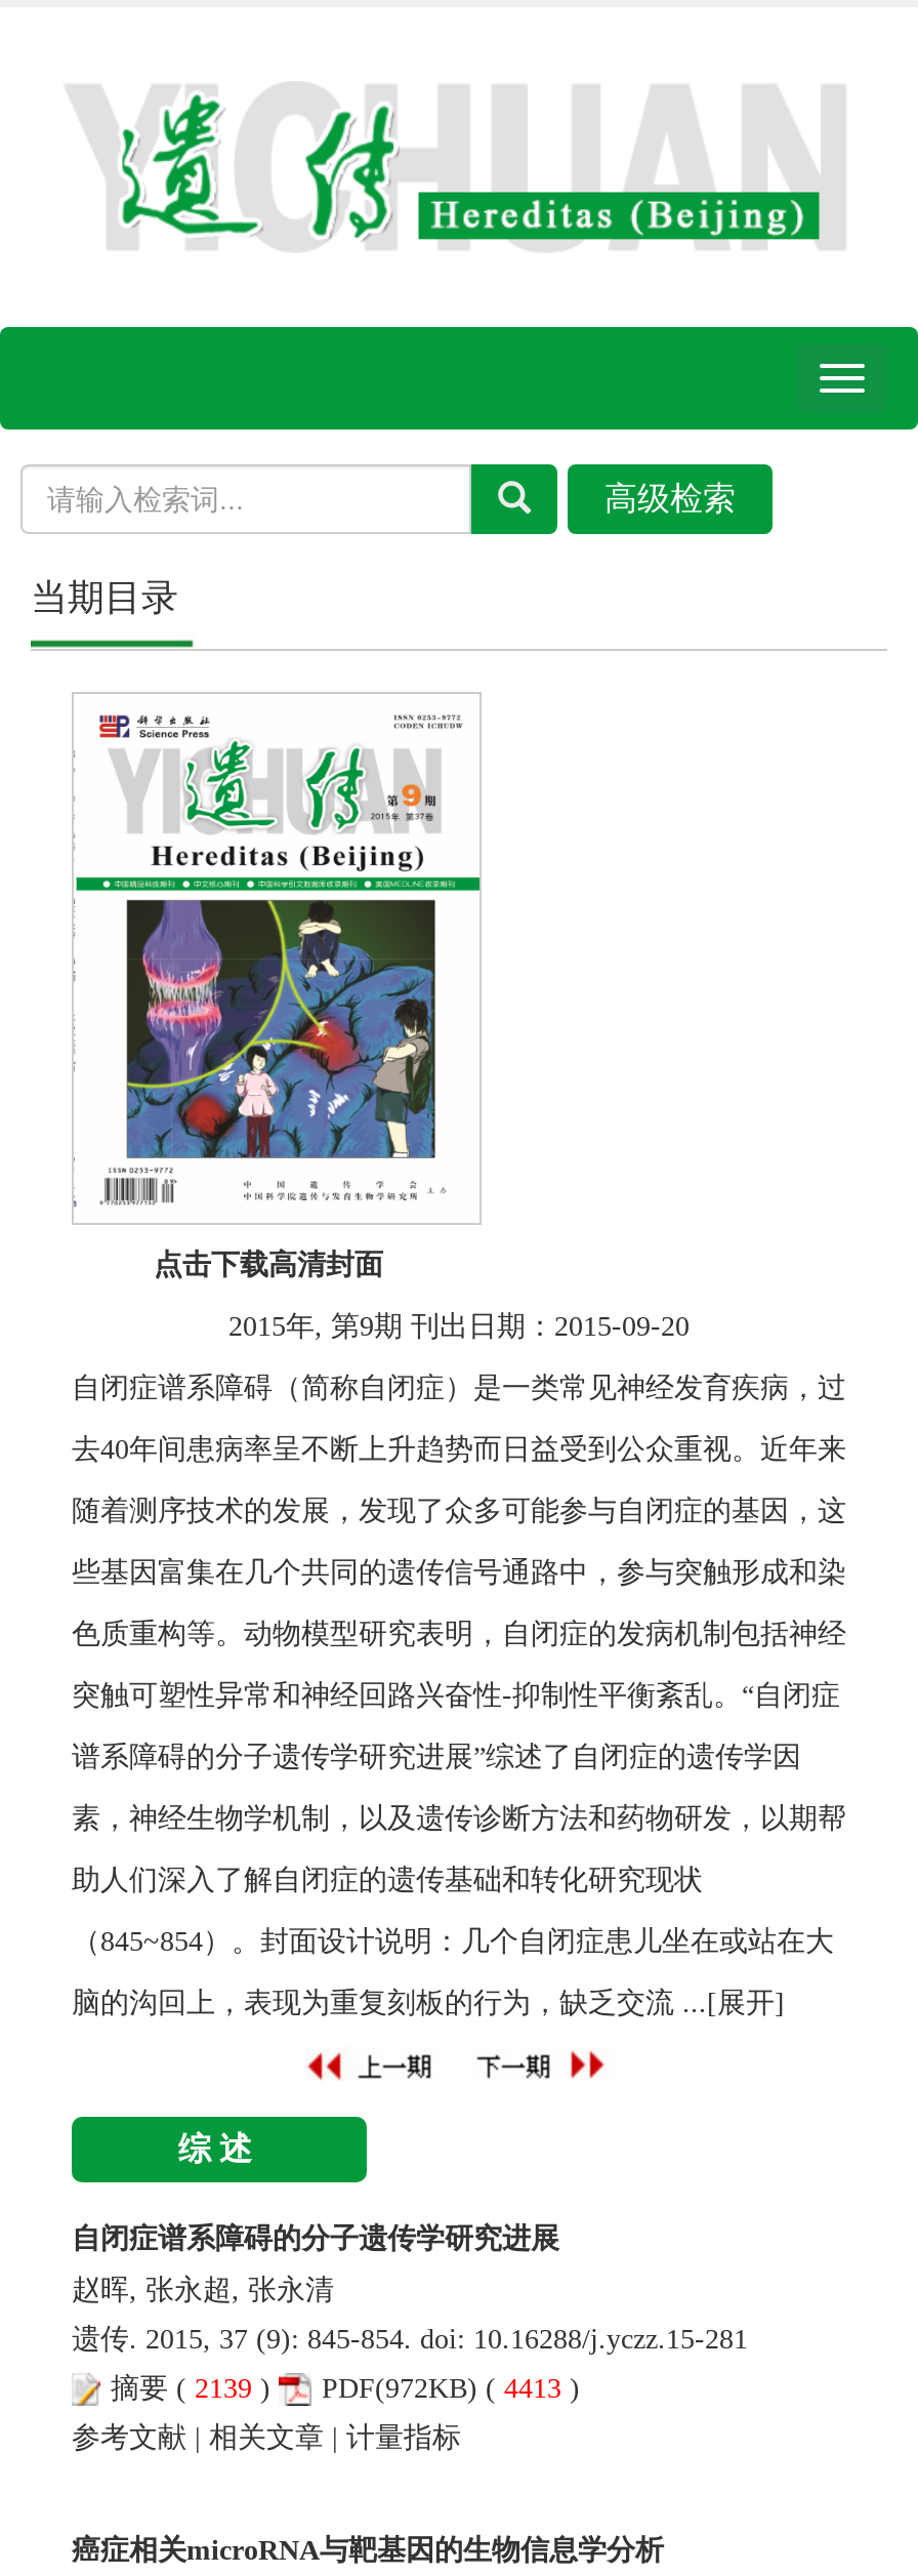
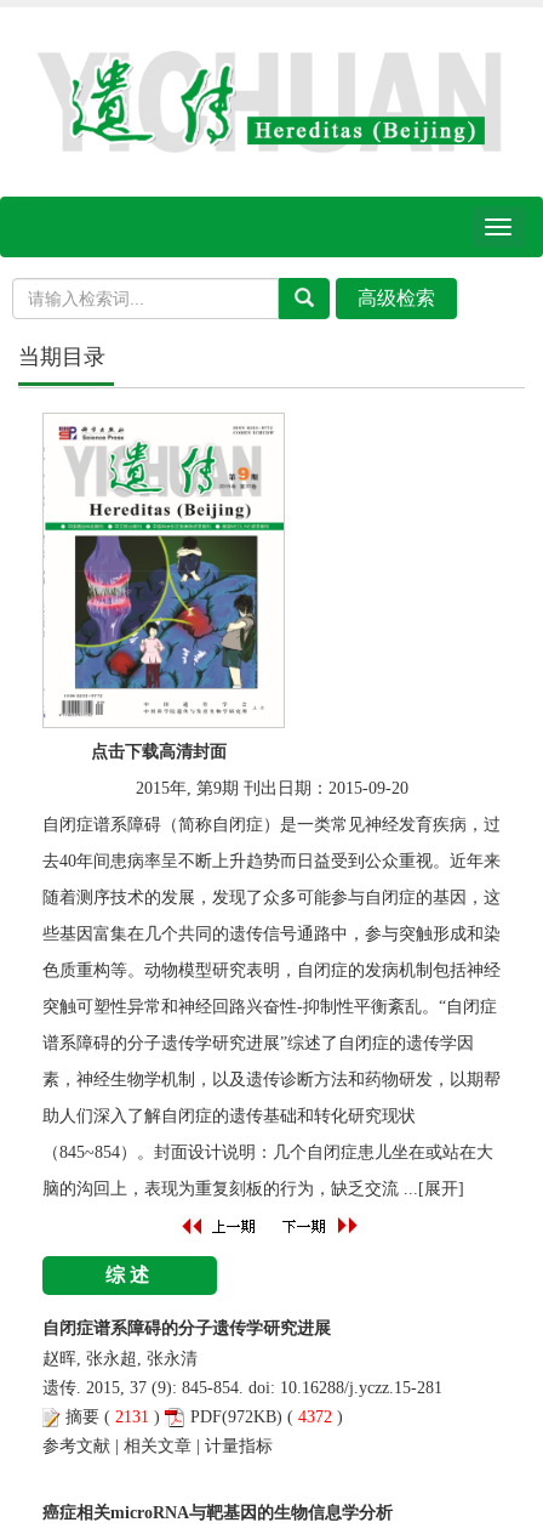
[111,2372,279,2403] 摘要(2139) -> [65,1407,165,1426] 摘要(2131)
[322,2372,580,2403] PDF(972KB) (4413) -> [190,1407,343,1426] PDF(972KB) (4372)

